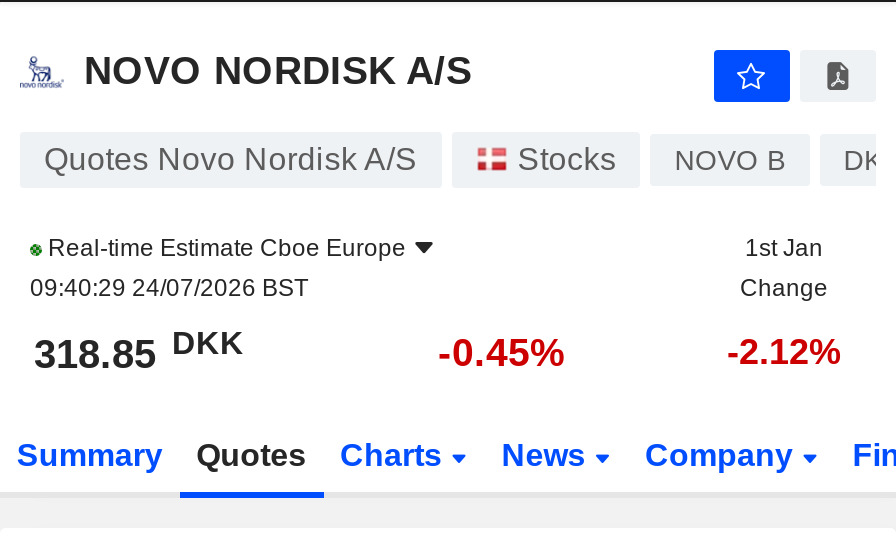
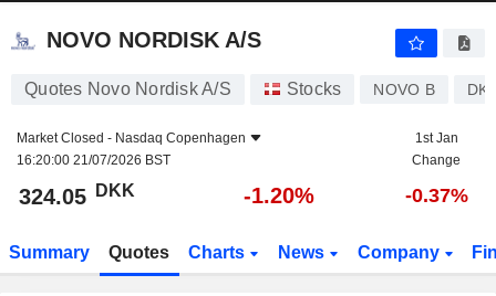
[30,234,406,302] Real-time Estimate Cboe Europe | 09:40:29 24/07/2026 BST -> [17,130,246,168] Market Closed - Nasdaq Copenhagen | 16:20:00 21/07/2026 BST
[34,325,244,376] 318.85 DKK -> [19,181,135,209] 324.05 DKK
[438,330,566,374] -0.45% -> [244,183,314,208] -1.20%
[727,332,841,372] -2.12% -> [405,184,468,207] -0.37%

